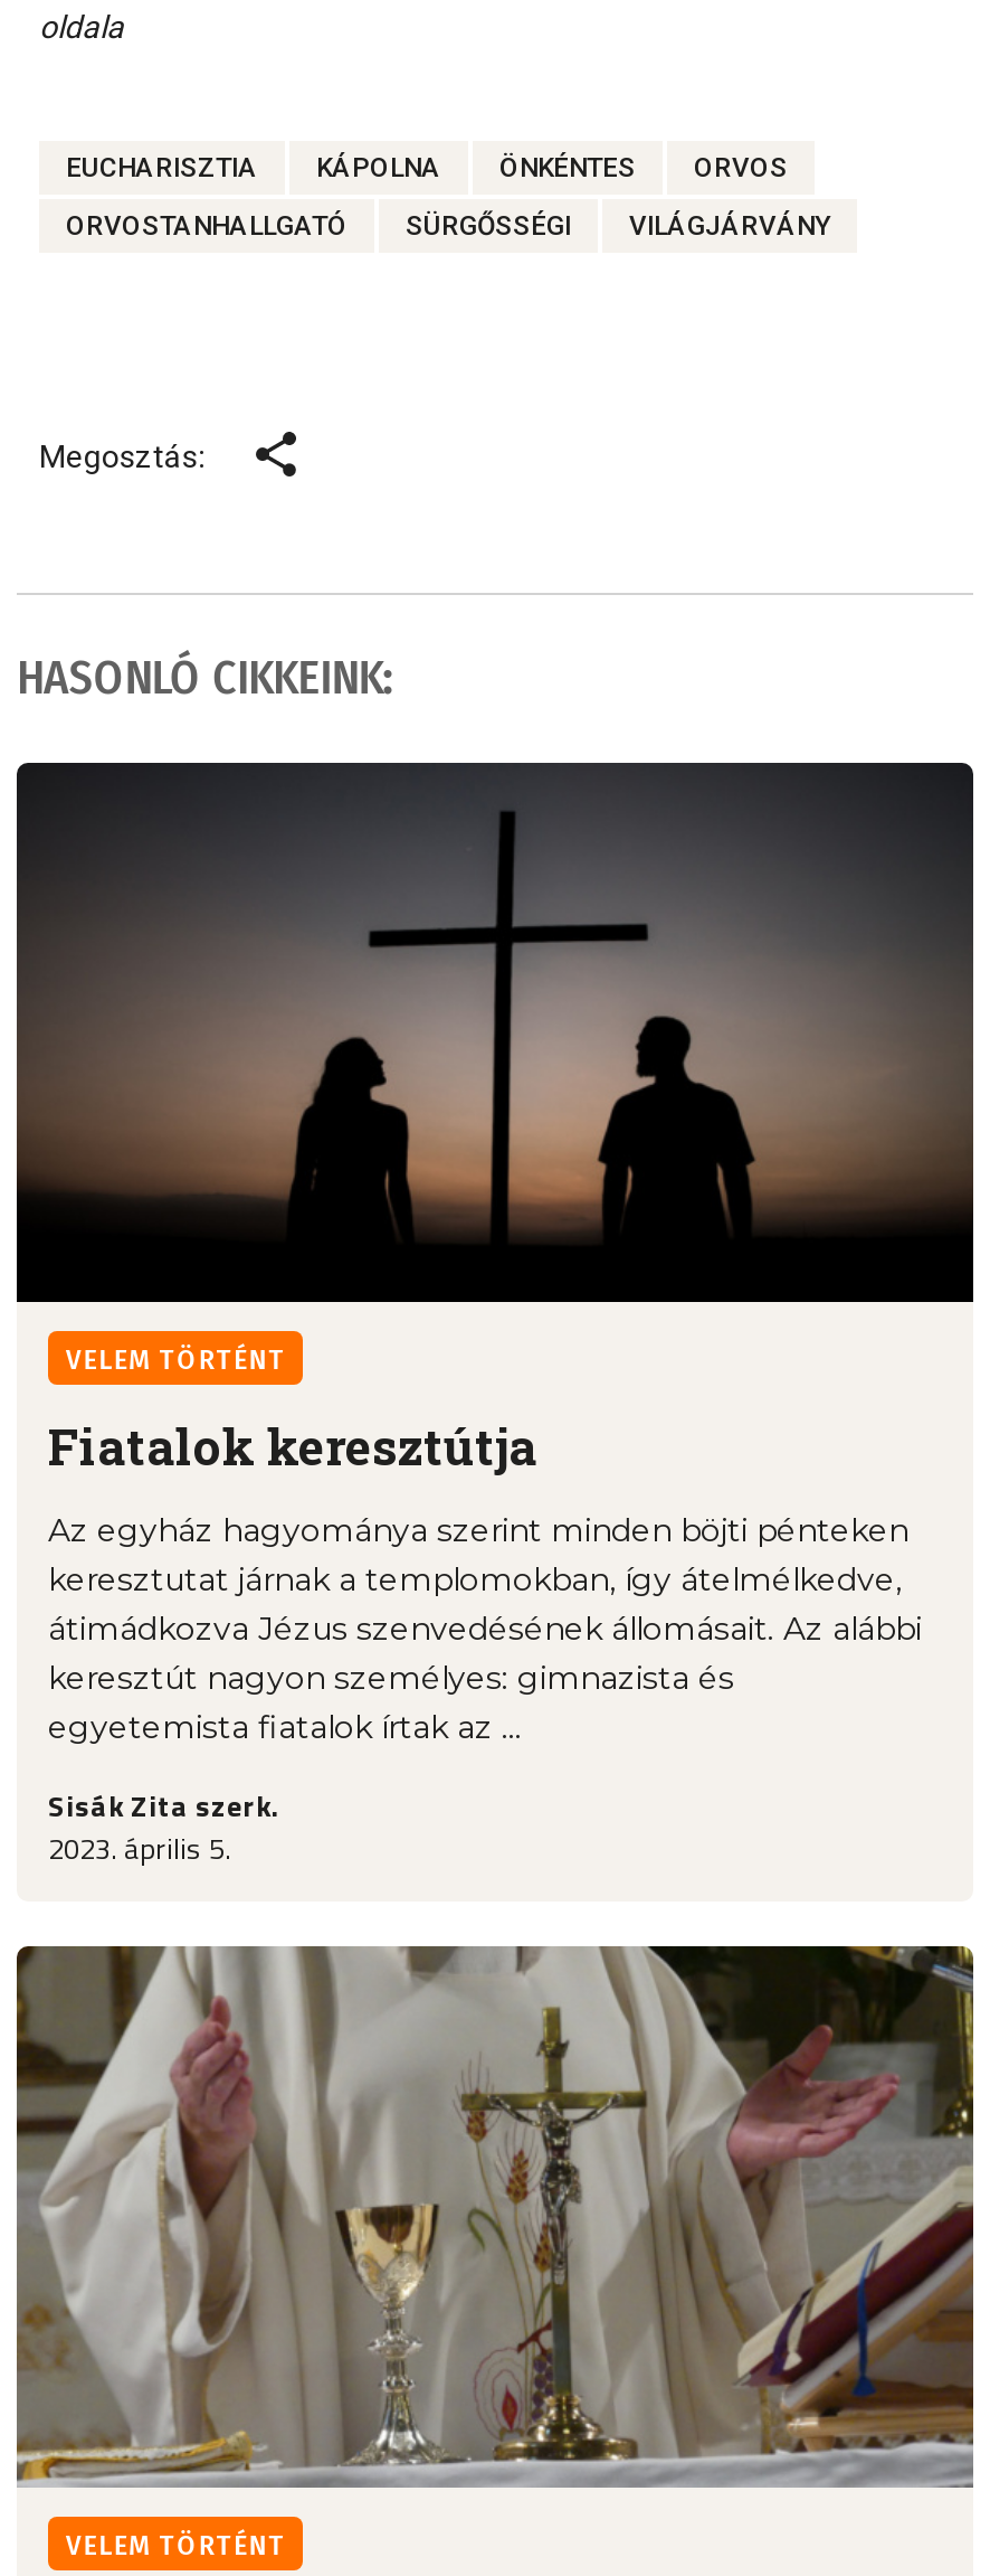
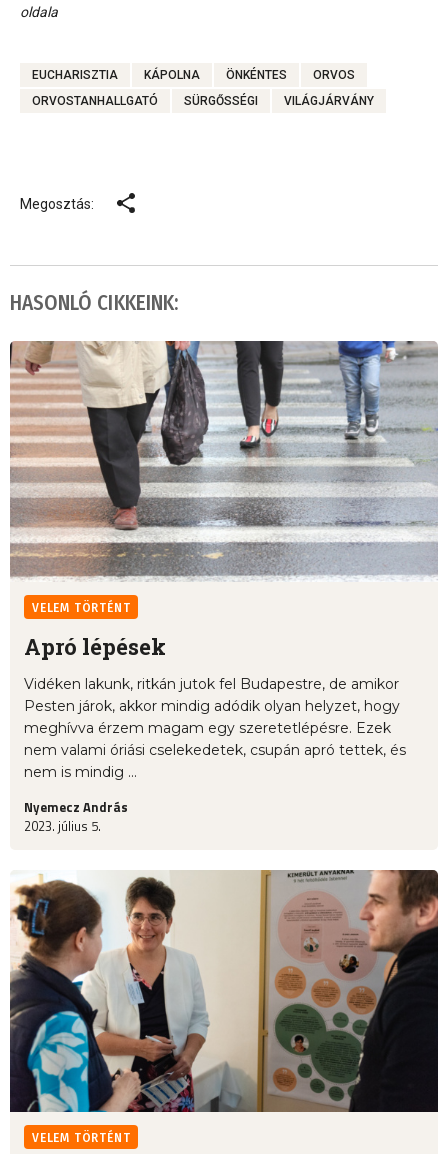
[15,761,975,1304] [image] -> [9,340,438,582] [image]
[48,1414,537,1479] Fiatalok keresztútja -> [24,632,166,661] Apró lépések
[48,1510,922,1748] Az egyház hagyománya szerint minden böjti pénteken | keresztutat járnak a templomokban, így átelmélkedve, | átimádkozva Jézus szenvedésének állomásait. Az alábbi | keresztút nagyon személyes: gimnazista és | egyetemista fiatalok írtak az ... -> [24,675,406,781] Vidéken lakunk, ritkán jutok fel Budapestre, de amikor | Pesten járok, akkor mindig adódik olyan helyzet, hogy | meghívva érzem magam egy szeretetlépésre. Ezek | nem valami óriási cselekedetek, csupán apró tettek, és | nem is mindig ...
[48,1783,280,1871] Sisák Zita szerk. | 2023. április 5. -> [24,797,128,836] Nyemecz András | 2023. július 5.
[15,1944,975,2488] [image] -> [10,869,439,1113] [image]

